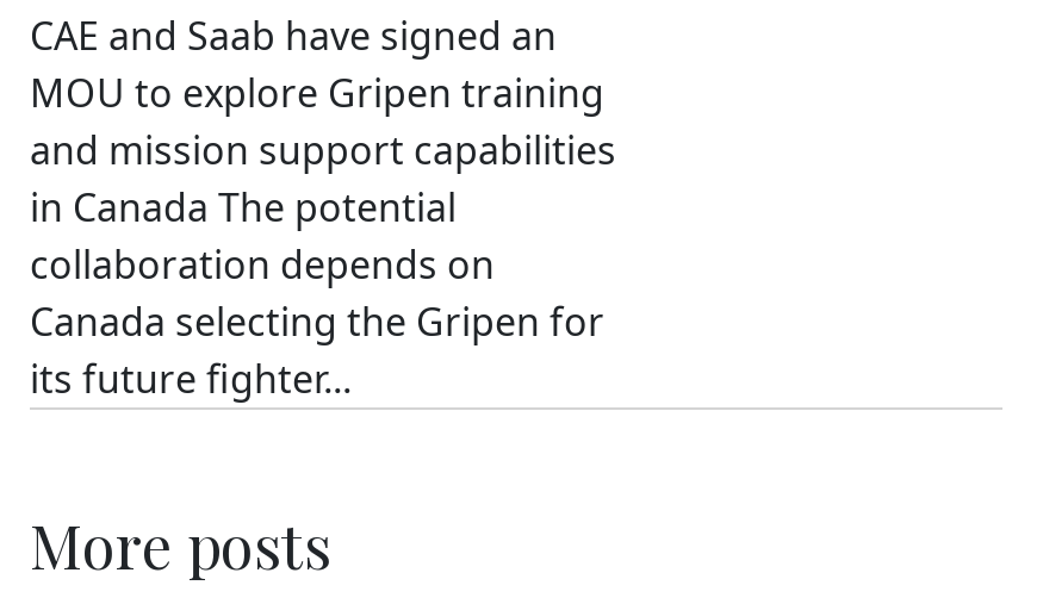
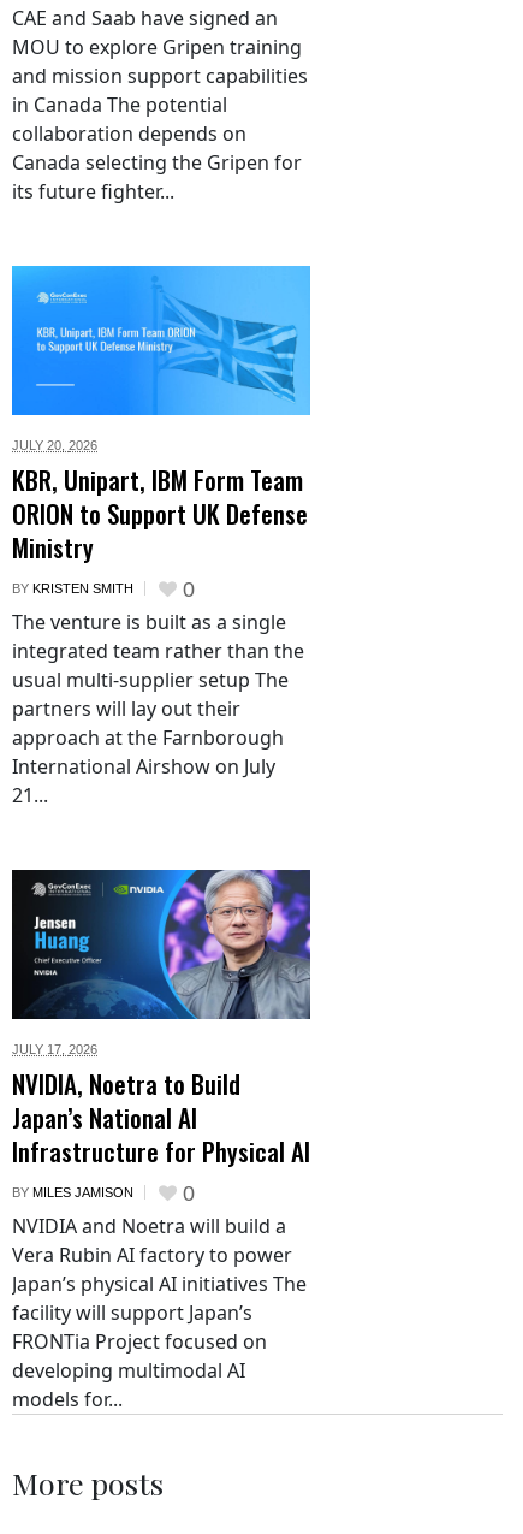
none -> [11,265,311,809] [image] | JULY 20, 2026 | KBR, Unipart, IBM Form Team | ORION to Support UK Defense | Ministry | BY KRISTEN SMITH | 0 | The venture is built as a single | integrated team rather than the | usual multi-supplier setup The | partners will lay out their | approach at the Farnborough | International Airshow on July | 21...
none -> [11,869,311,1412] [image] | JULY 17, 2026 | NVIDIA, Noetra to Build | Japan’s National AI | Infrastructure for Physical AI | BY MILES JAMISON | 0 | NVIDIA and Noetra will build a | Vera Rubin AI factory to power | Japan’s physical AI initiatives The | facility will support Japan’s | FRONTia Project focused on | developing multimodal AI | models for...

